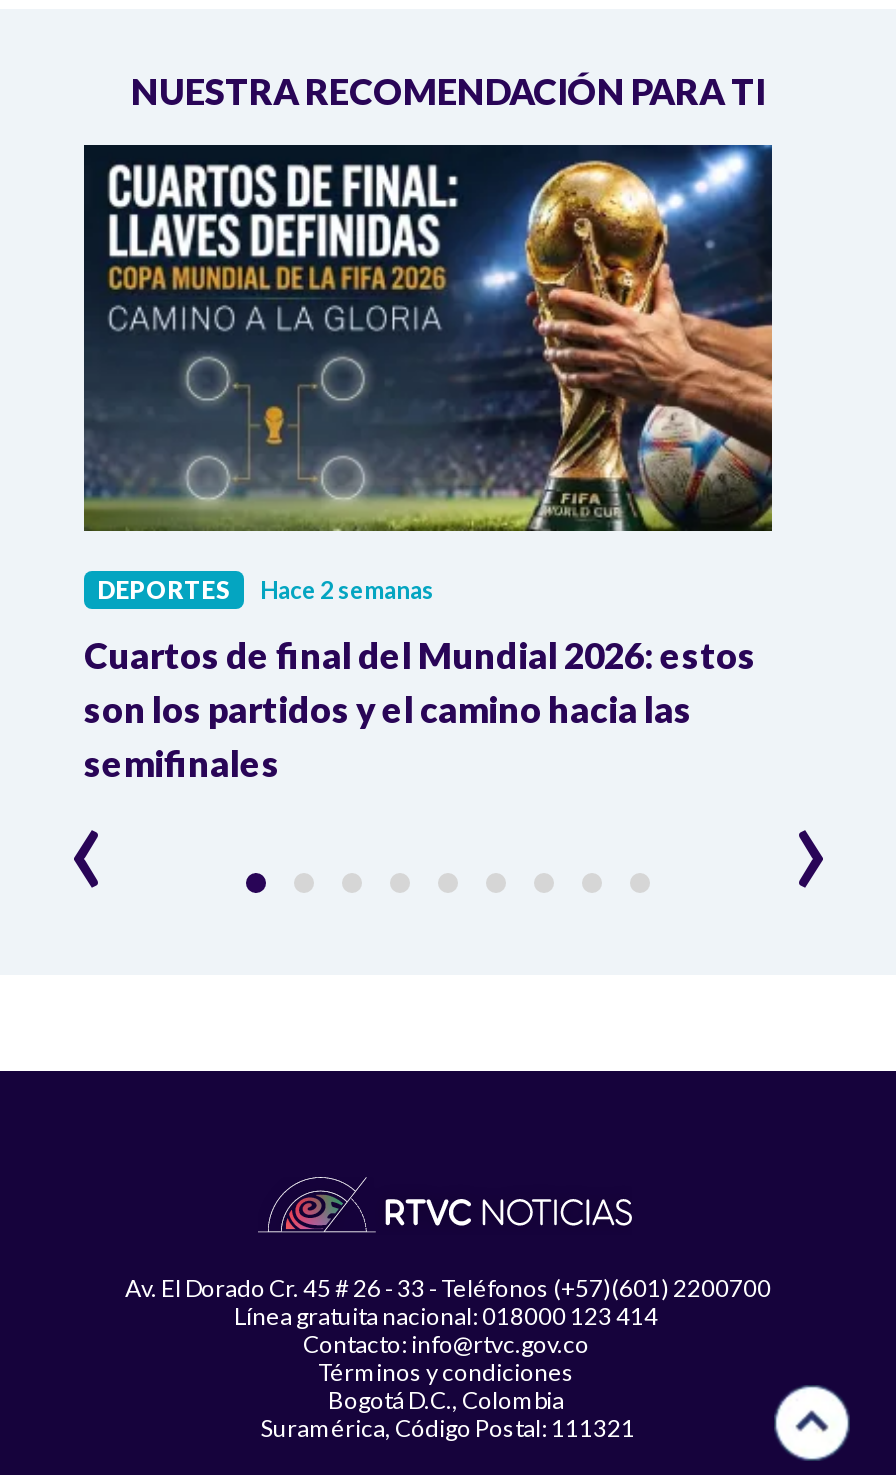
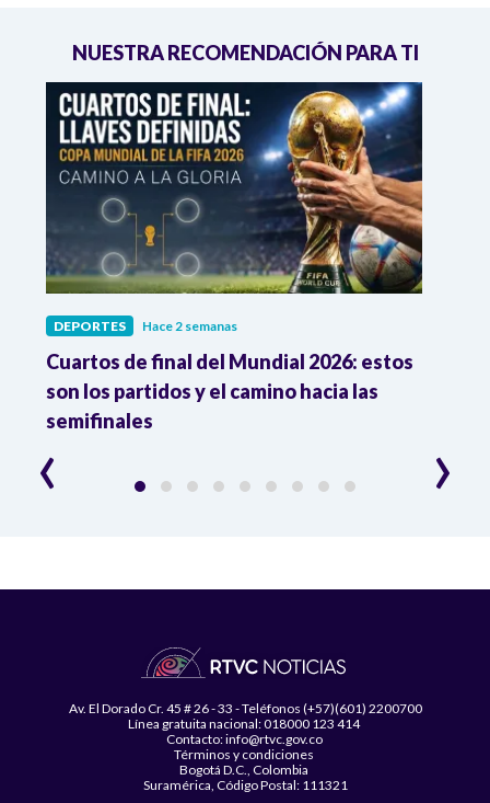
[772,1383,852,1463] [image] -> none

